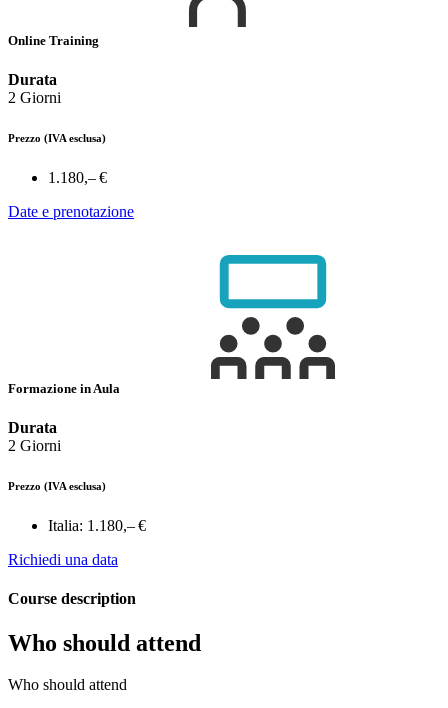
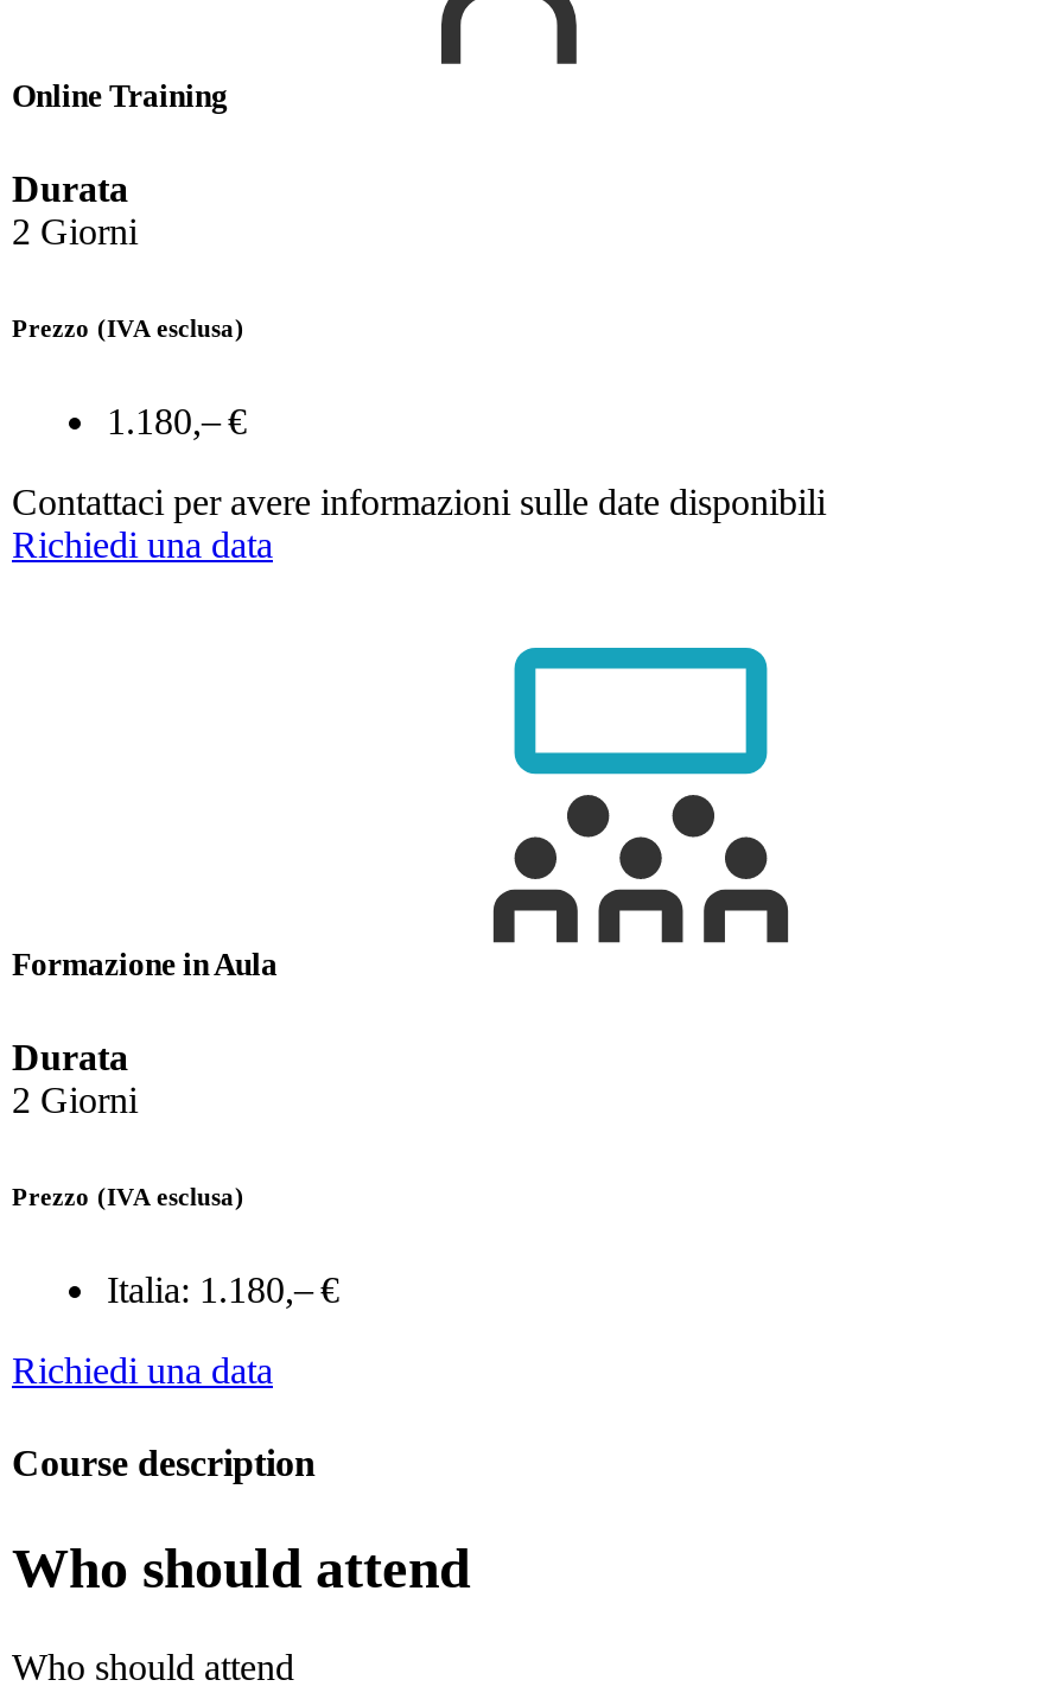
[8,203,134,220] Date e prenotazione -> [12,481,826,564] Contattaci per avere informazioni sulle date disponibili | Richiedi una data

